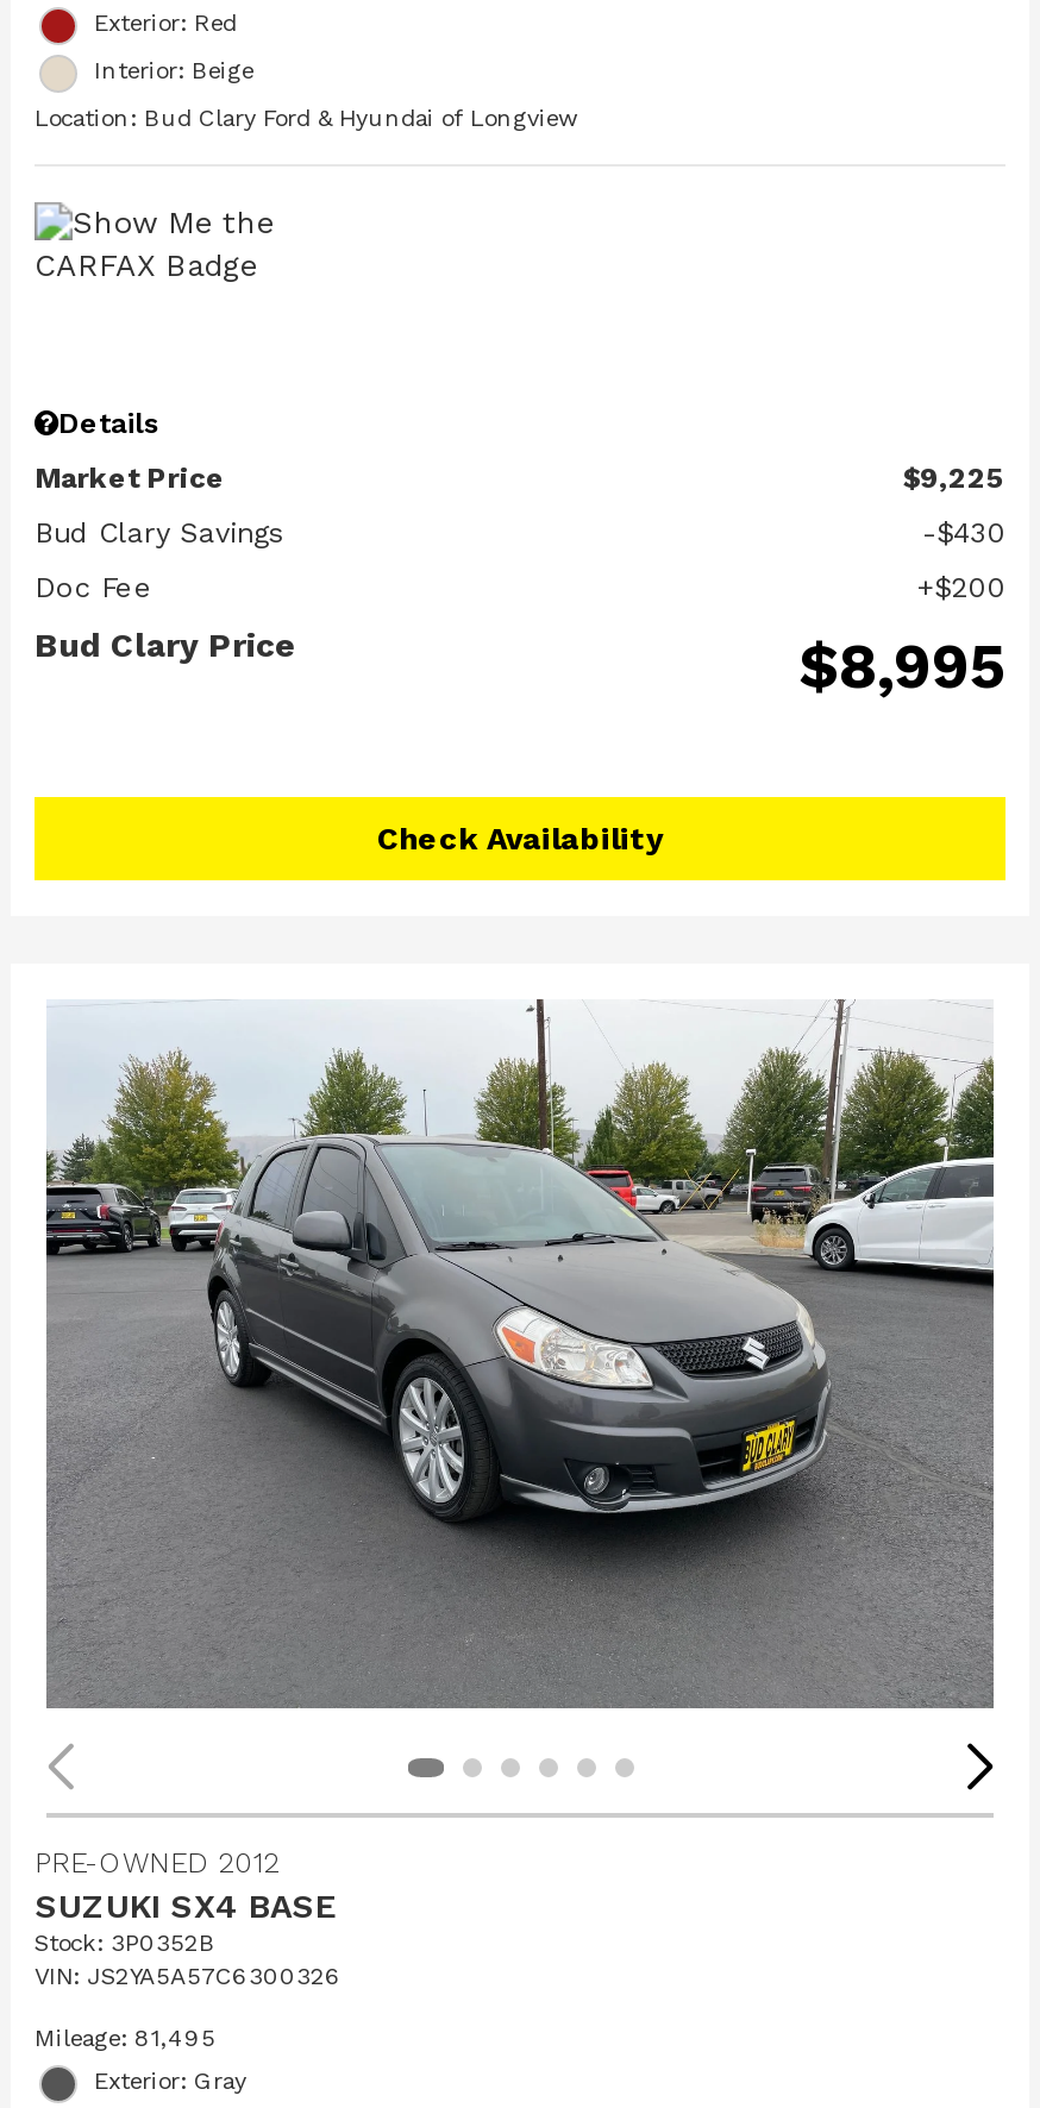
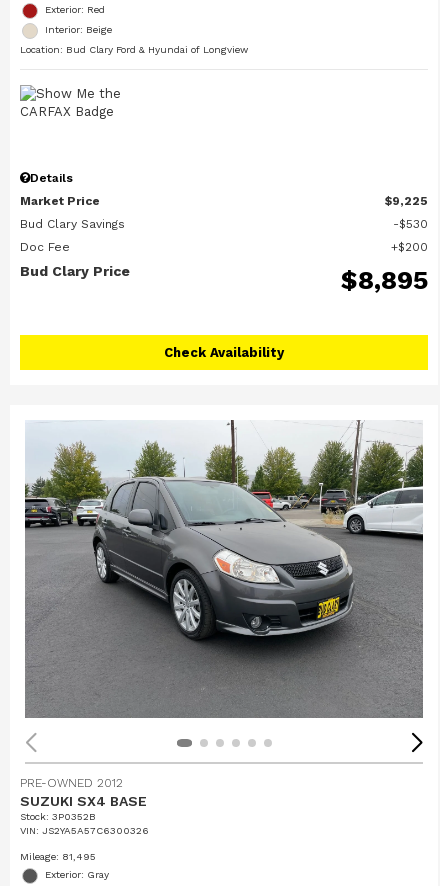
[936,515,1005,548] $430 -> [399,216,428,230] $530
[798,629,1005,701] $8,995 -> [341,264,428,294] $8,895

